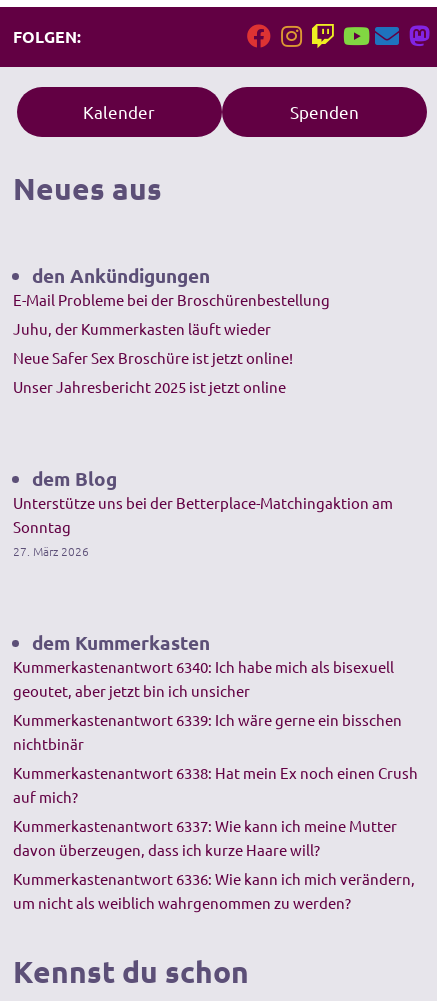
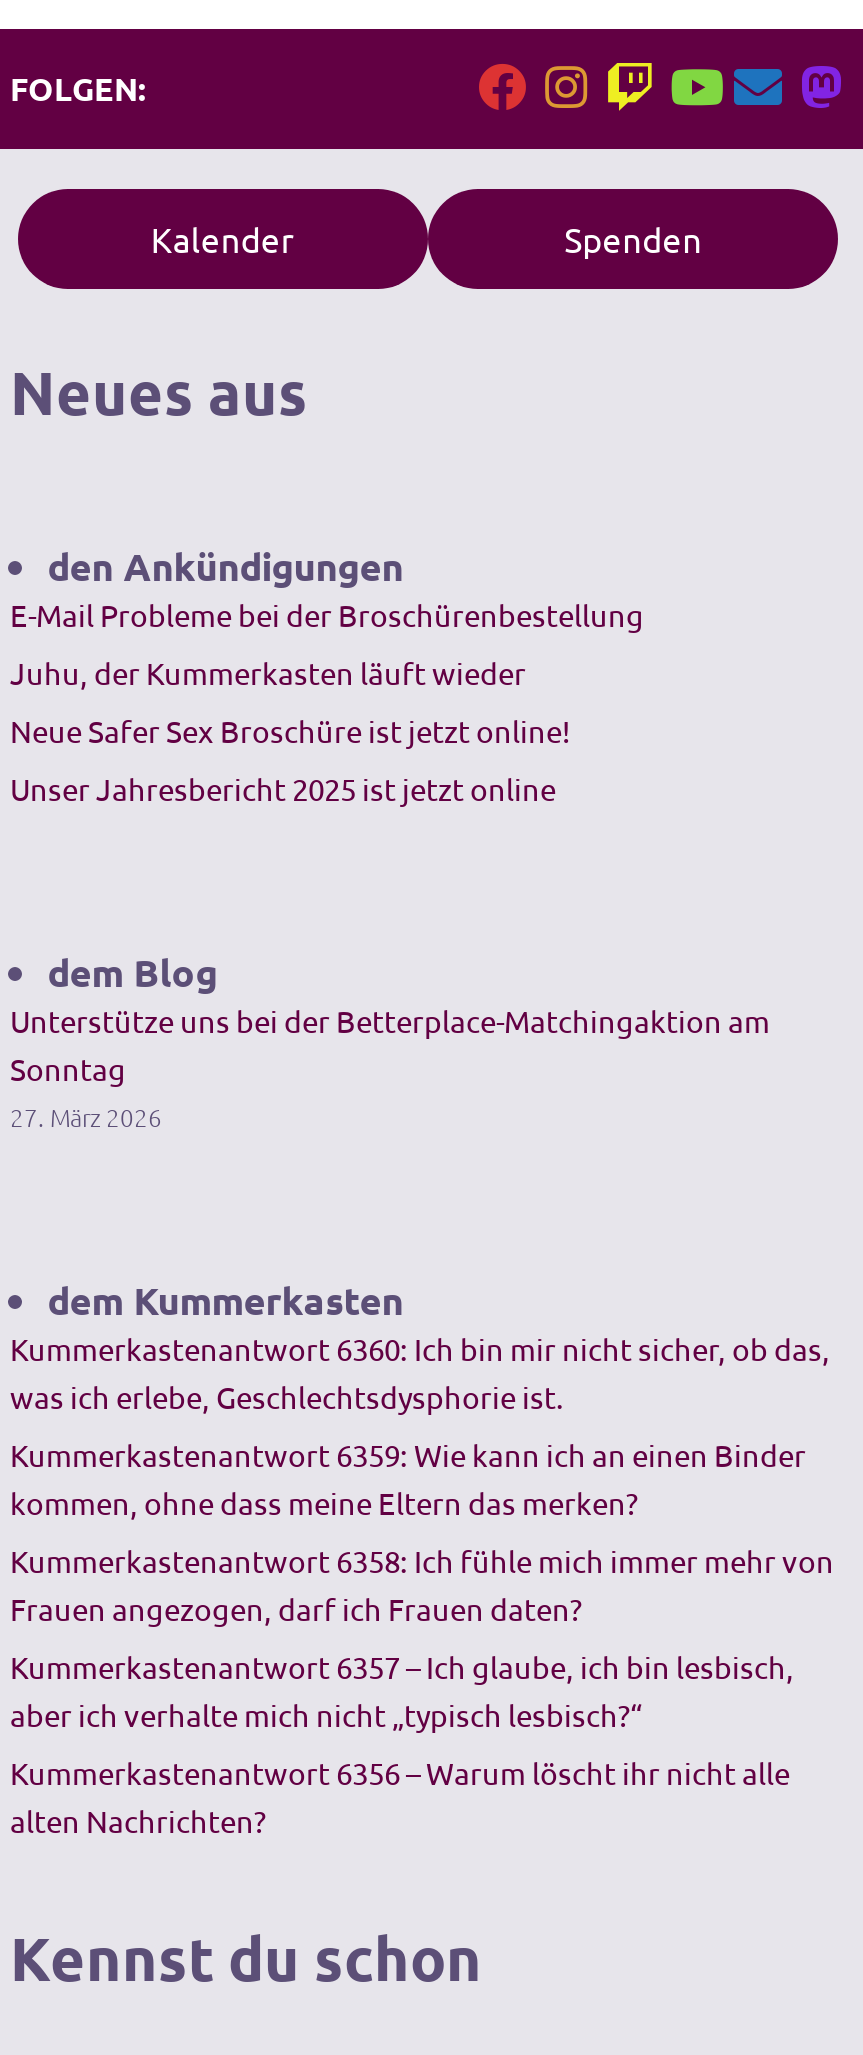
[13,657,394,700] Kummerkastenantwort 6340: Ich habe mich als bisexuell | geoutet, aber jetzt bin ich unsicher -> [10,1330,830,1416] Kummerkastenantwort 6360: Ich bin mir nicht sicher, ob das, | was ich erlebe, Geschlechtsdysphorie ist.
[13,710,402,753] Kummerkastenantwort 6339: Ich wäre gerne ein bisschen | nichtbinär -> [10,1436,806,1522] Kummerkastenantwort 6359: Wie kann ich an einen Binder | kommen, ohne dass meine Eltern das merken?
[13,763,418,806] Kummerkastenantwort 6338: Hat mein Ex noch einen Crush | auf mich? -> [10,1542,834,1628] Kummerkastenantwort 6358: Ich fühle mich immer mehr von | Frauen angezogen, darf ich Frauen daten?
[13,816,397,859] Kummerkastenantwort 6337: Wie kann ich meine Mutter | davon überzeugen, dass ich kurze Haare will? -> [10,1648,794,1734] Kummerkastenantwort 6357 – Ich glaube, ich bin lesbisch, | aber ich verhalte mich nicht „typisch lesbisch?“
[13,869,415,912] Kummerkastenantwort 6336: Wie kann ich mich verändern, | um nicht als weiblich wahrgenommen zu werden? -> [10,1754,790,1840] Kummerkastenantwort 6356 – Warum löscht ihr nicht alle | alten Nachrichten?

